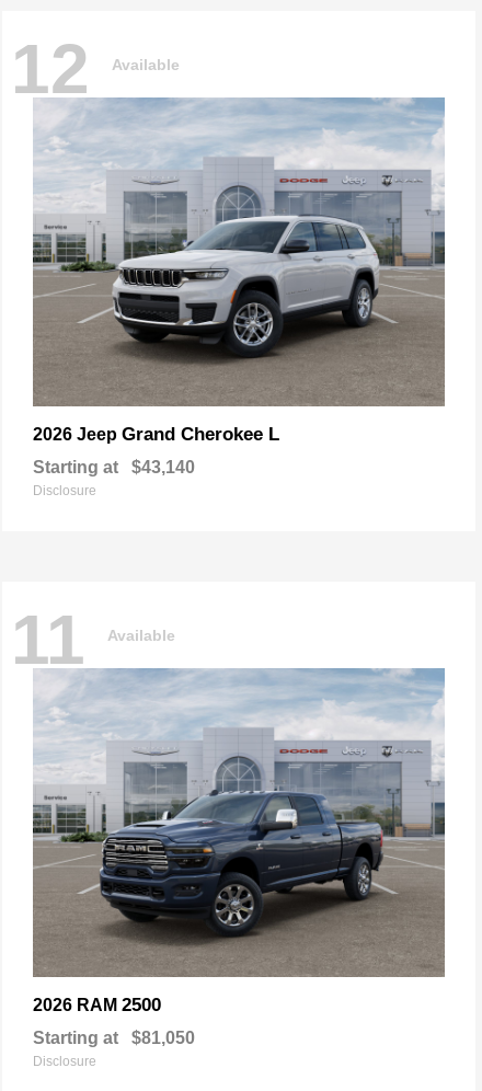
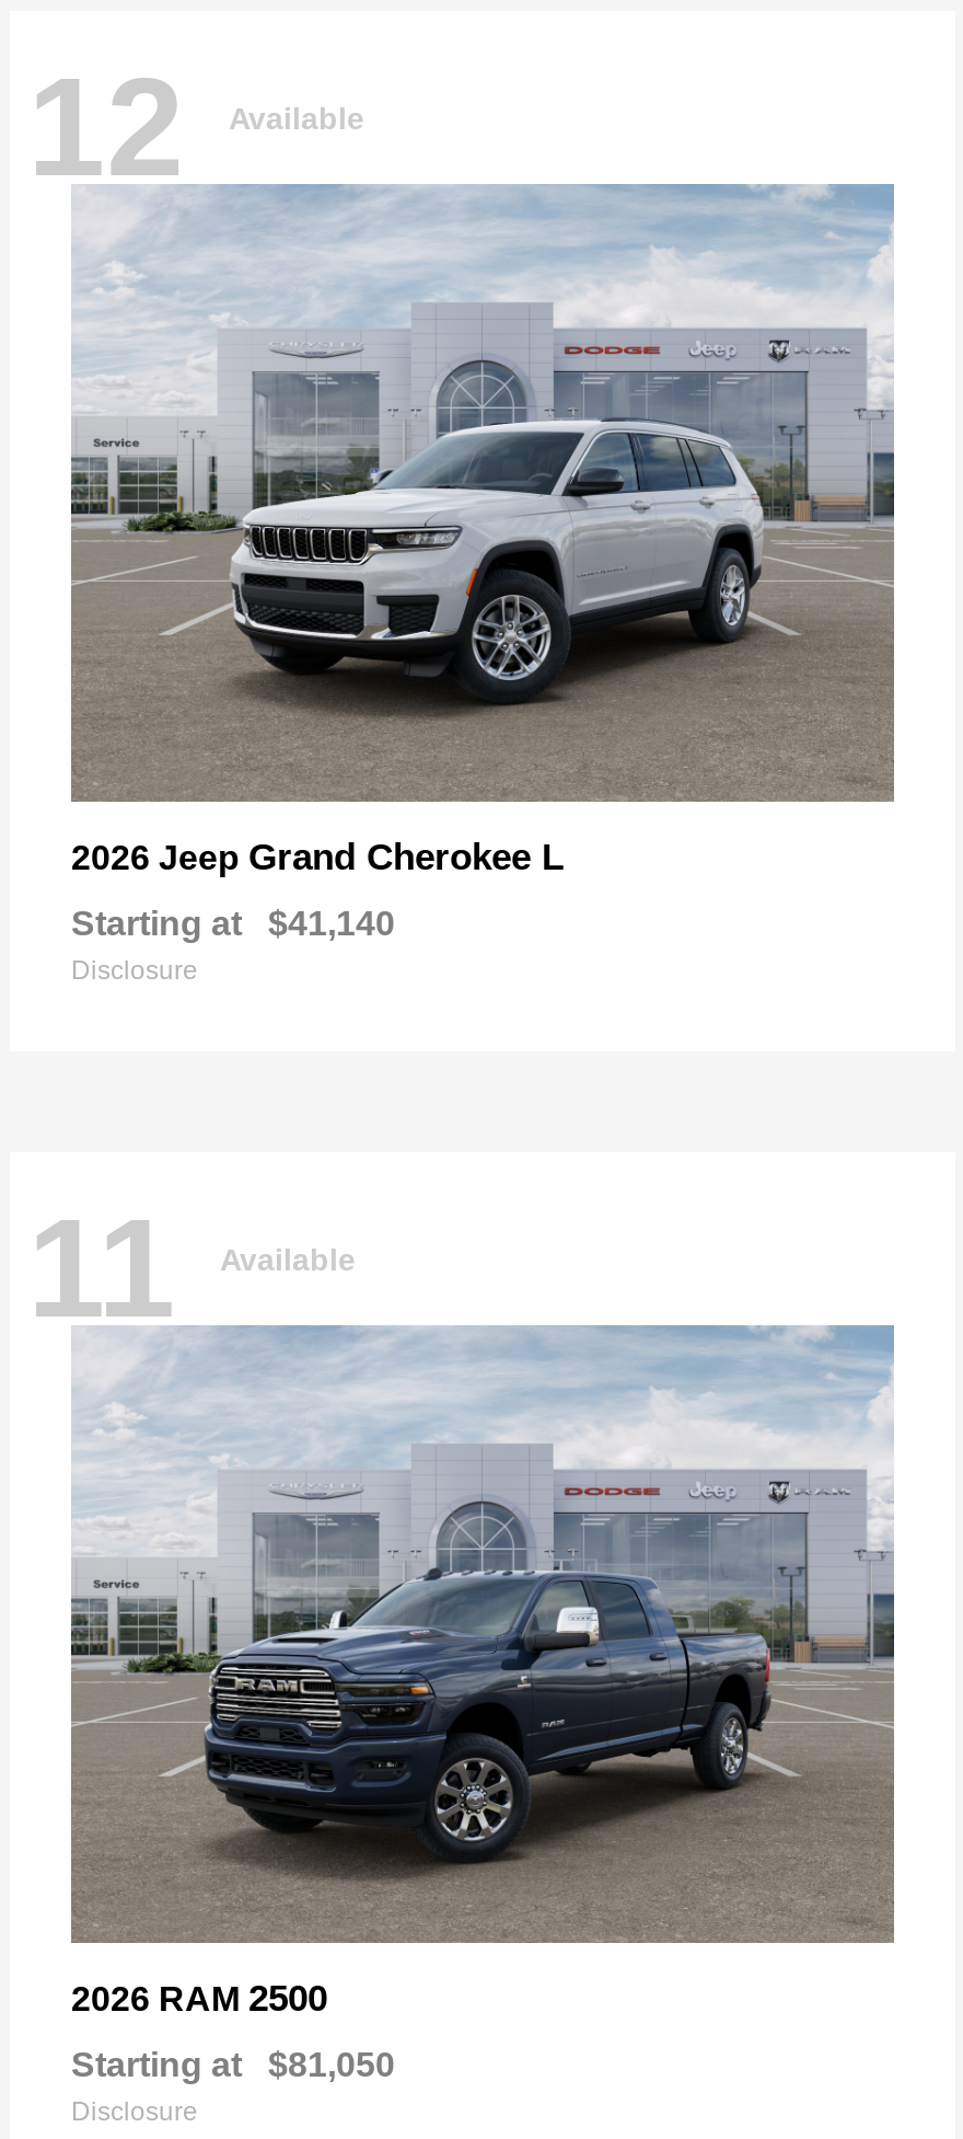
[33,458,195,477] Starting at $43,140 -> [71,905,395,942] Starting at $41,140

